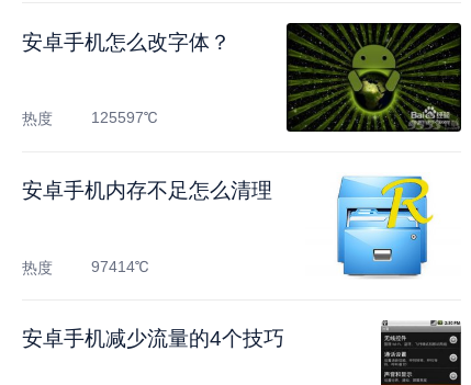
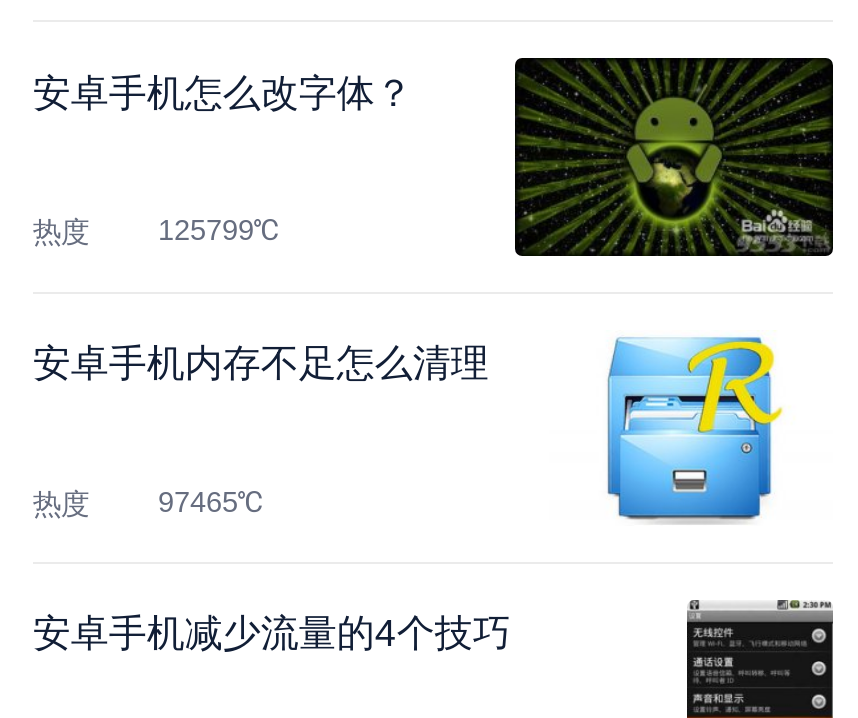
[91,109,158,126] 125597℃ -> [158,214,280,246] 125799℃
[91,257,149,275] 97414℃ -> [158,485,264,517] 97465℃

